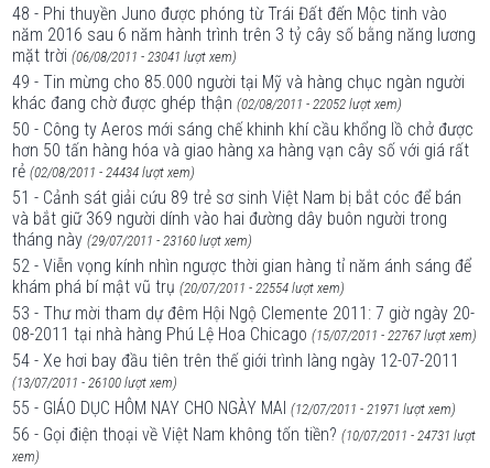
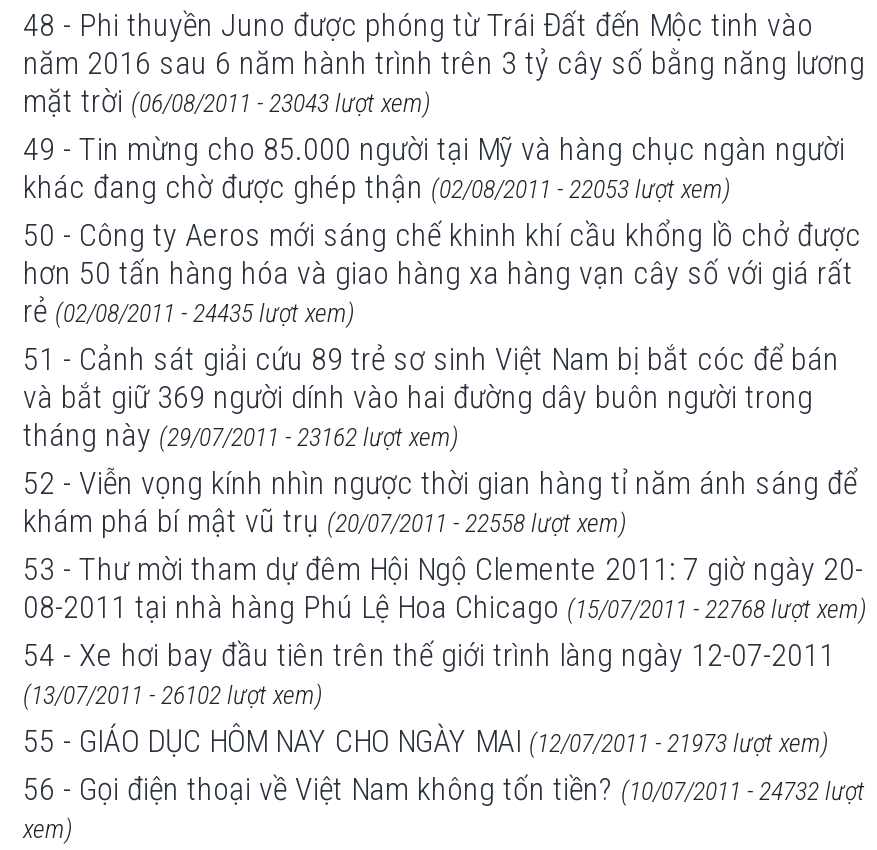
[12,45,237,66] mặt trời (06/08/2011 - 23041 lượt xem) -> [23,82,431,120] mặt trời (06/08/2011 - 23043 lượt xem)
[12,92,402,113] khác đang chờ được ghép thận (02/08/2011 - 22052 lượt xem) -> [23,168,731,206] khác đang chờ được ghép thận (02/08/2011 - 22053 lượt xem)
[12,161,195,182] rẻ (02/08/2011 - 24434 lượt xem) -> [23,292,355,330] rẻ (02/08/2011 - 24435 lượt xem)
[12,229,252,250] tháng này (29/07/2011 - 23160 lượt xem) -> [23,416,459,454] tháng này (29/07/2011 - 23162 lượt xem)
[12,276,345,297] khám phá bí mật vũ trụ (20/07/2011 - 22554 lượt xem) -> [23,502,627,540] khám phá bí mật vũ trụ (20/07/2011 - 22558 lượt xem)
[12,324,477,345] 08-2011 tại nhà hàng Phú Lệ Hoa Chicago (15/07/2011 - 22767 lượt xem) -> [23,588,867,626] 08-2011 tại nhà hàng Phú Lệ Hoa Chicago (15/07/2011 - 22768 lượt xem)
[12,374,177,391] (13/07/2011 - 26100 lượt xem) -> [23,680,323,710] (13/07/2011 - 26102 lượt xem)
[12,398,456,418] 55 - GIÁO DỤC HÔM NAY CHO NGÀY MAI (12/07/2011 - 21971 lượt xem) -> [23,722,829,760] 55 - GIÁO DỤC HÔM NAY CHO NGÀY MAI (12/07/2011 - 21973 lượt xem)
[12,424,476,445] 56 - Gọi điện thoại về Việt Nam không tốn tiền? (10/07/2011 - 24731 lượt -> [23,770,865,808] 56 - Gọi điện thoại về Việt Nam không tốn tiền? (10/07/2011 - 24732 lượt

